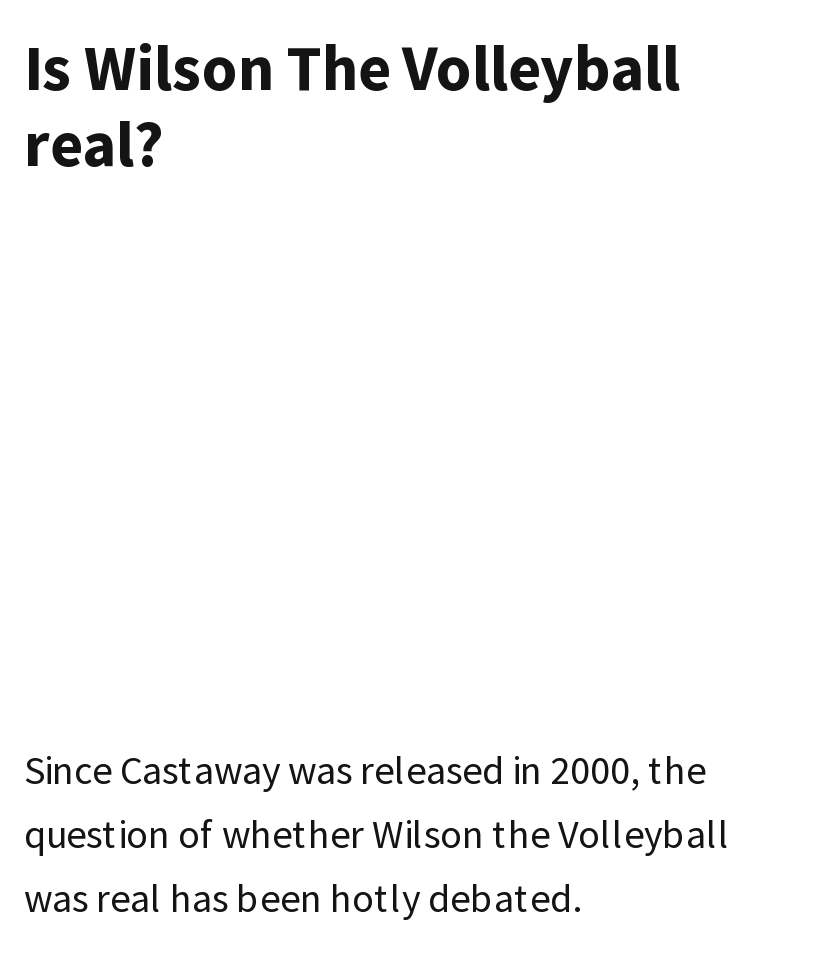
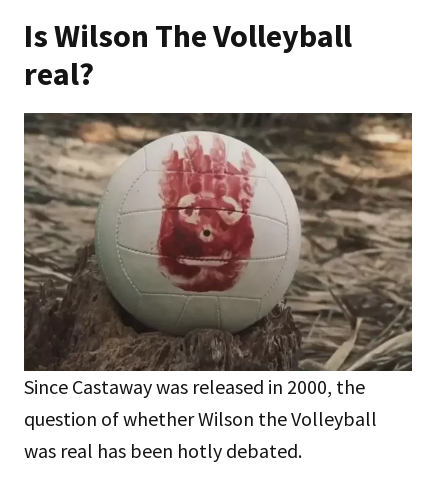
none -> [23,112,413,372] [image]

